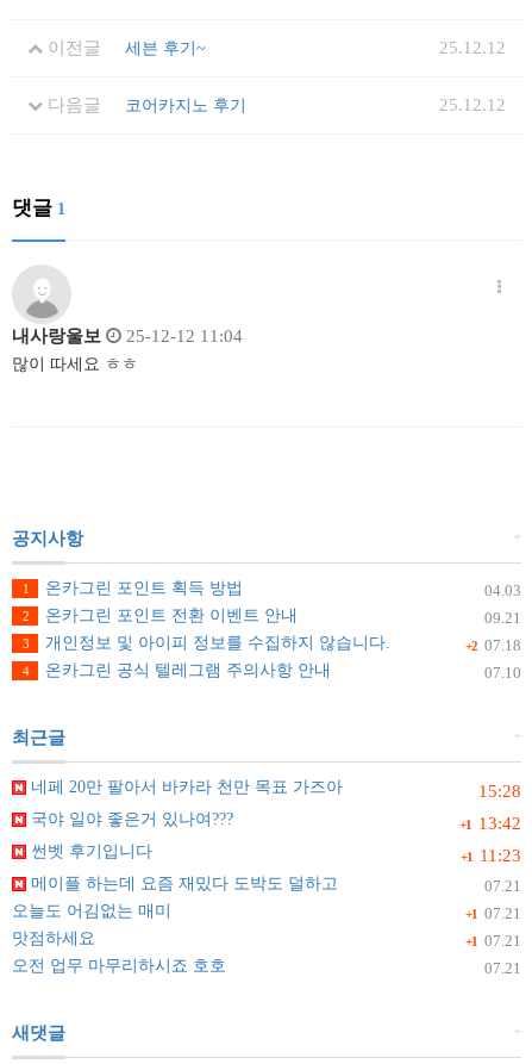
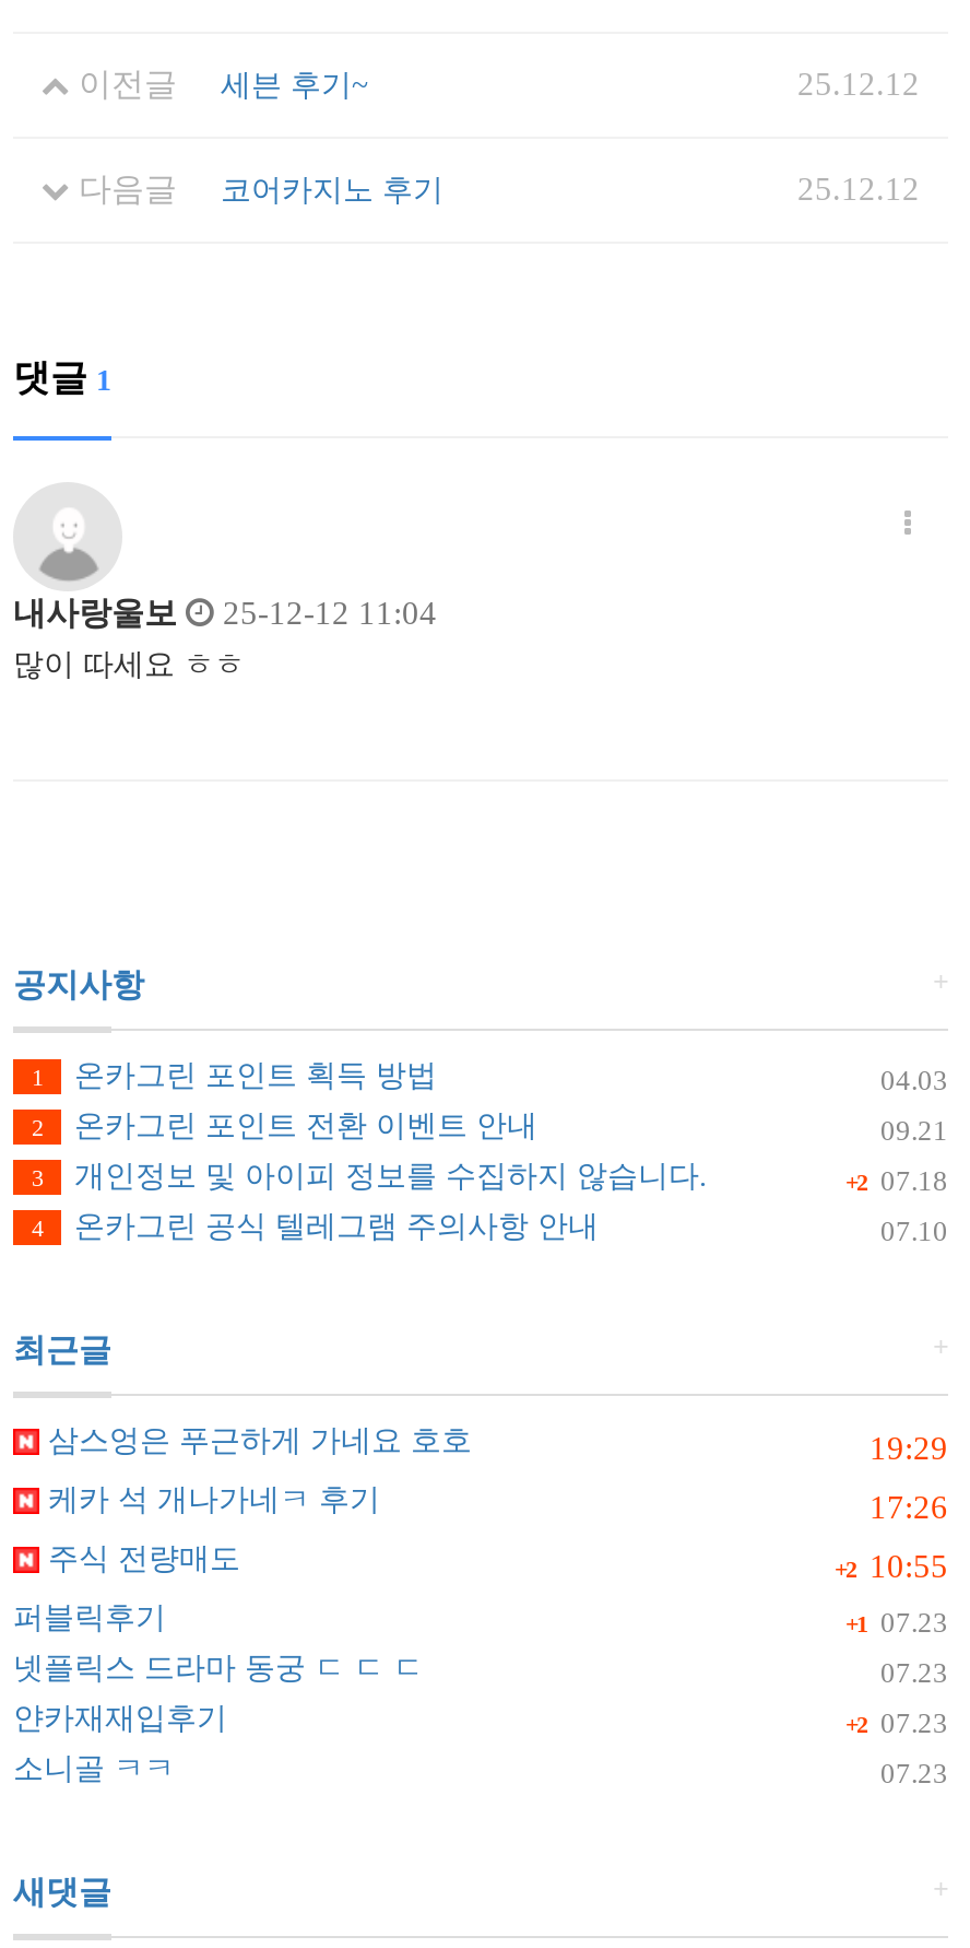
[26,778,521,801] 15:28 | 네페 20만 팔아서 바카라 천만 목표 가즈아 -> [39,1425,948,1466] 19:29 | 삼스엉은 푸근하게 가네요 호호
[26,810,521,833] +1 13:42 | 국야 일야 좋은거 있나여??? -> [39,1484,948,1525] 17:26 | 케카 석 개나가네ㅋ 후기
[26,843,521,865] +1 11:23 | 썬벳 후기입니다 -> [39,1543,948,1584] +2 10:55 | 주식 전량매도
[26,875,521,895] 07.21 | 메이플 하는데 요즘 재밌다 도박도 덜하고 -> [13,1602,948,1639] +1 07.23 | 퍼블릭후기
[12,902,521,922] +1 07.21 | 오늘도 어김없는 매미 -> [13,1652,948,1689] 07.23 | 넷플릭스 드라마 동궁 ㄷ ㄷ ㄷ
[12,929,521,950] +1 07.21 | 맛점하세요 -> [13,1702,948,1739] +2 07.23 | 얀카재재입후기
[12,957,521,977] 07.21 | 오전 업무 마무리하시죠 호호 -> [13,1753,948,1790] 07.23 | 소니골 ㅋㅋ

